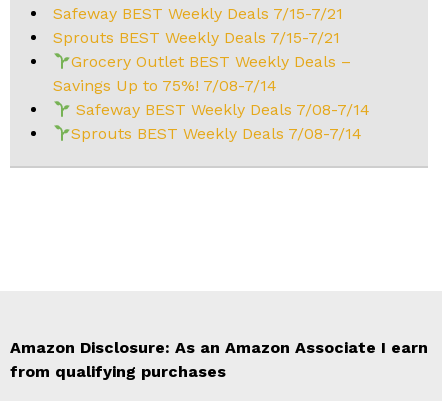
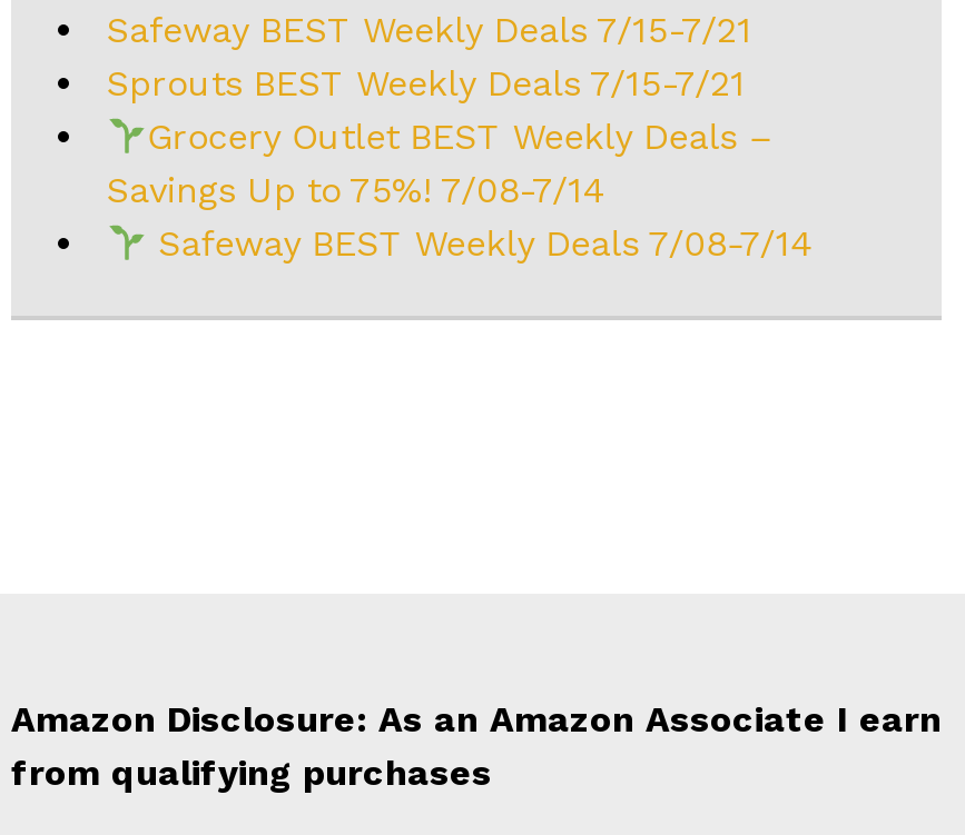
[71,124,362,143] Sprouts BEST Weekly Deals 7/08-7/14 -> none

